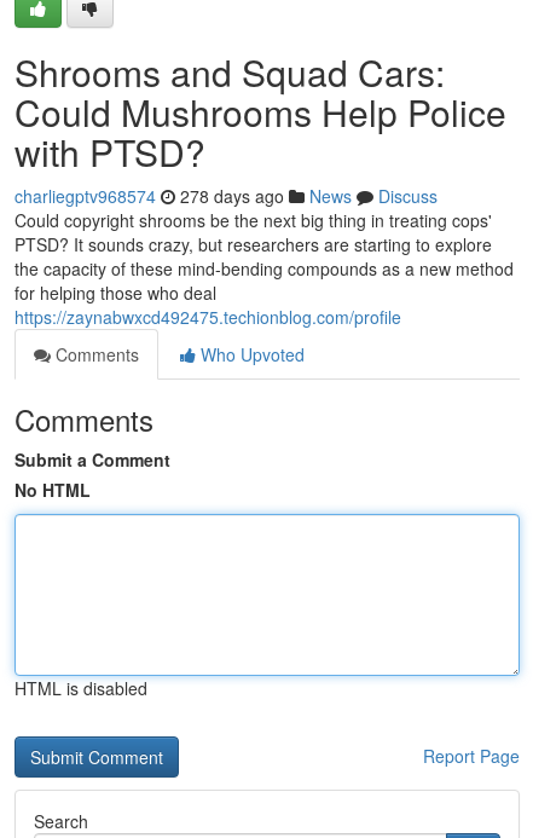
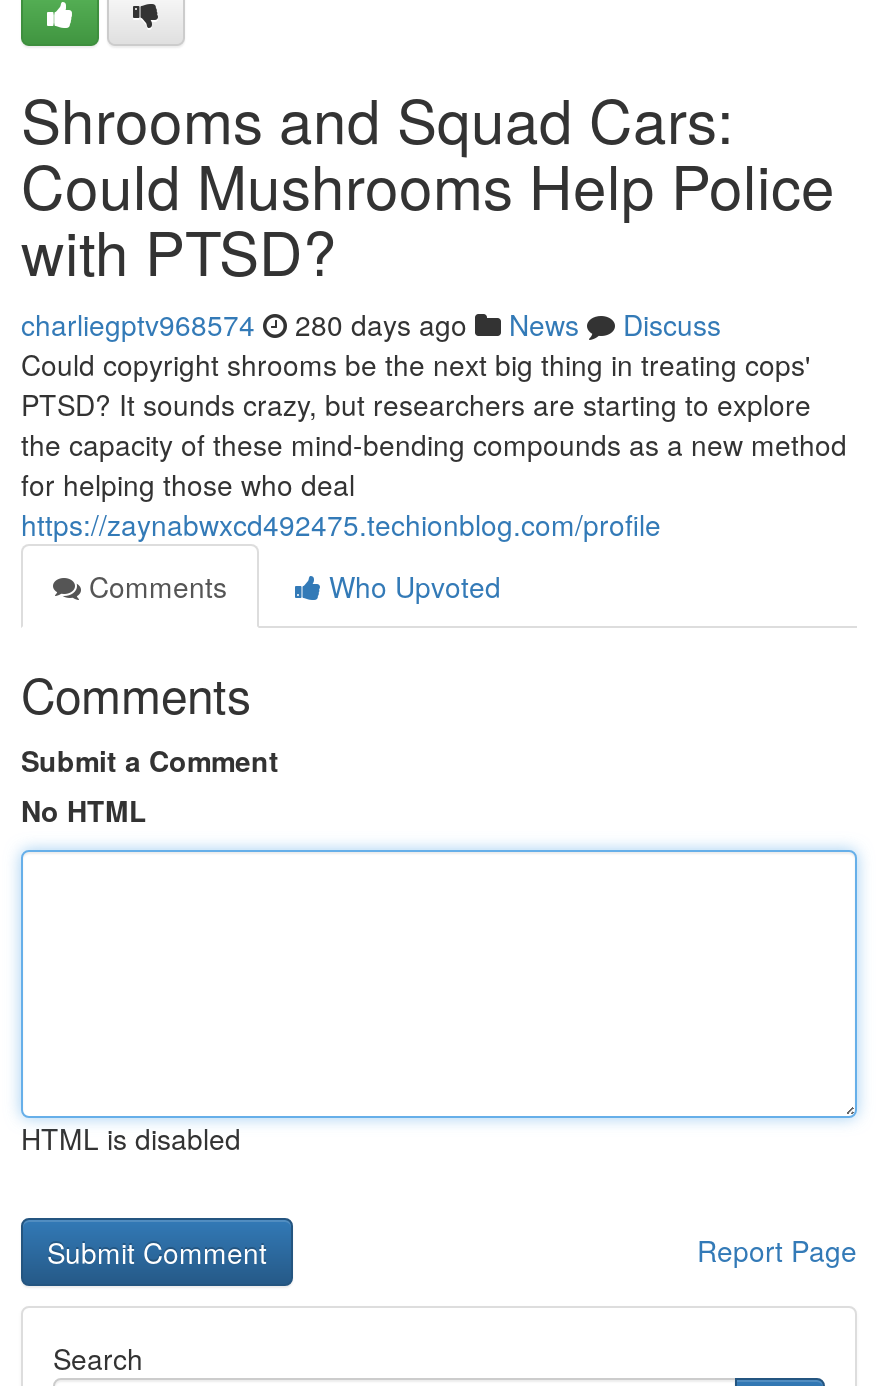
[15,184,438,208] charliegptv968574 278 days ago News Discuss -> [21,304,721,344] charliegptv968574 280 days ago News Discuss

